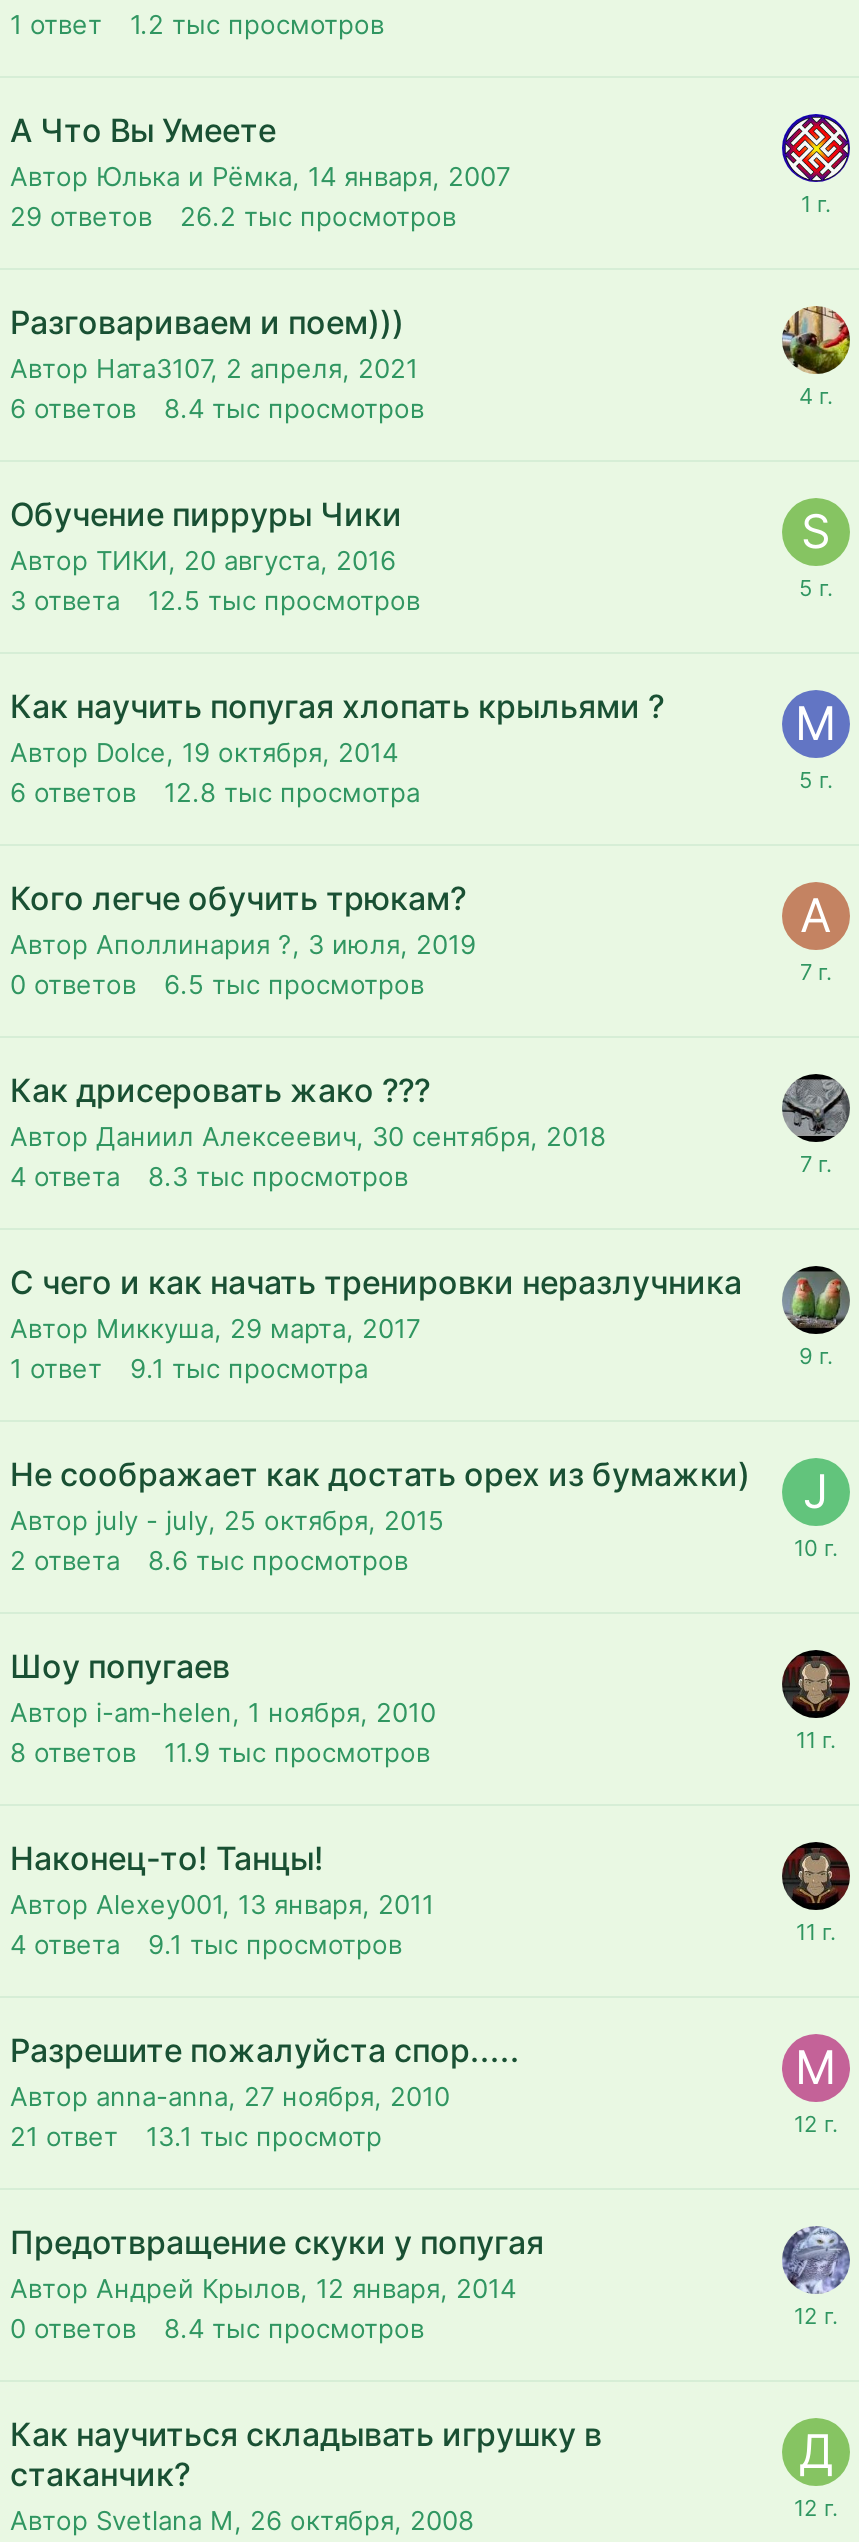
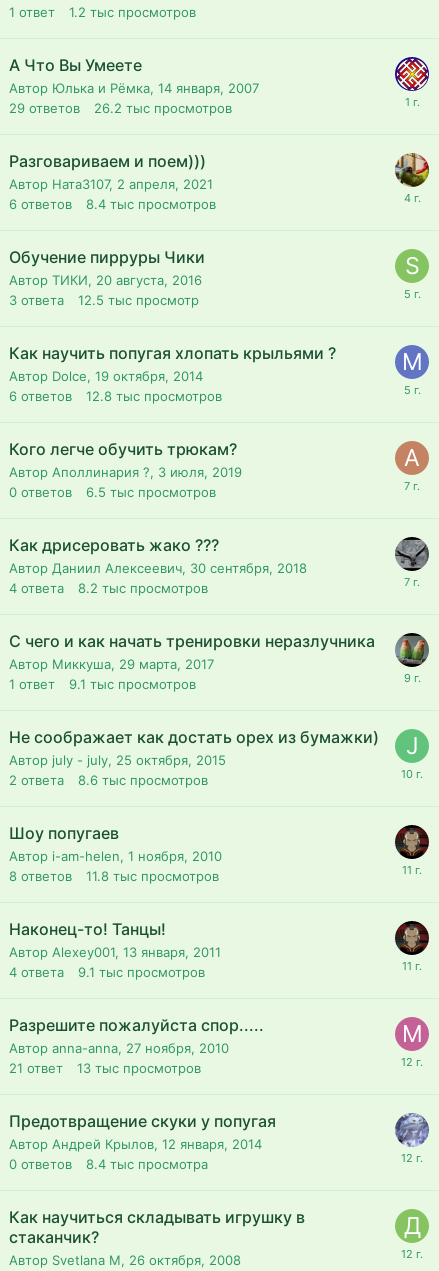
[148,584,420,616] 12.5 тыс просмотров -> [78,292,199,308] 12.5 тыс просмотр
[164,776,420,808] 12.8 тыс просмотра -> [86,388,222,404] 12.8 тыс просмотров
[148,1160,408,1192] 8.3 тыс просмотров -> [78,580,208,596] 8.2 тыс просмотров
[130,1352,368,1384] 9.1 тыс просмотра -> [69,676,196,692] 9.1 тыс просмотров
[164,1736,430,1768] 11.9 тыс просмотров -> [86,868,219,884] 11.8 тыс просмотров
[146,2120,382,2152] 13.1 тыс просмотр -> [77,1060,201,1076] 13 тыс просмотров
[164,2312,424,2344] 8.4 тыс просмотров -> [86,1156,208,1172] 8.4 тыс просмотра

